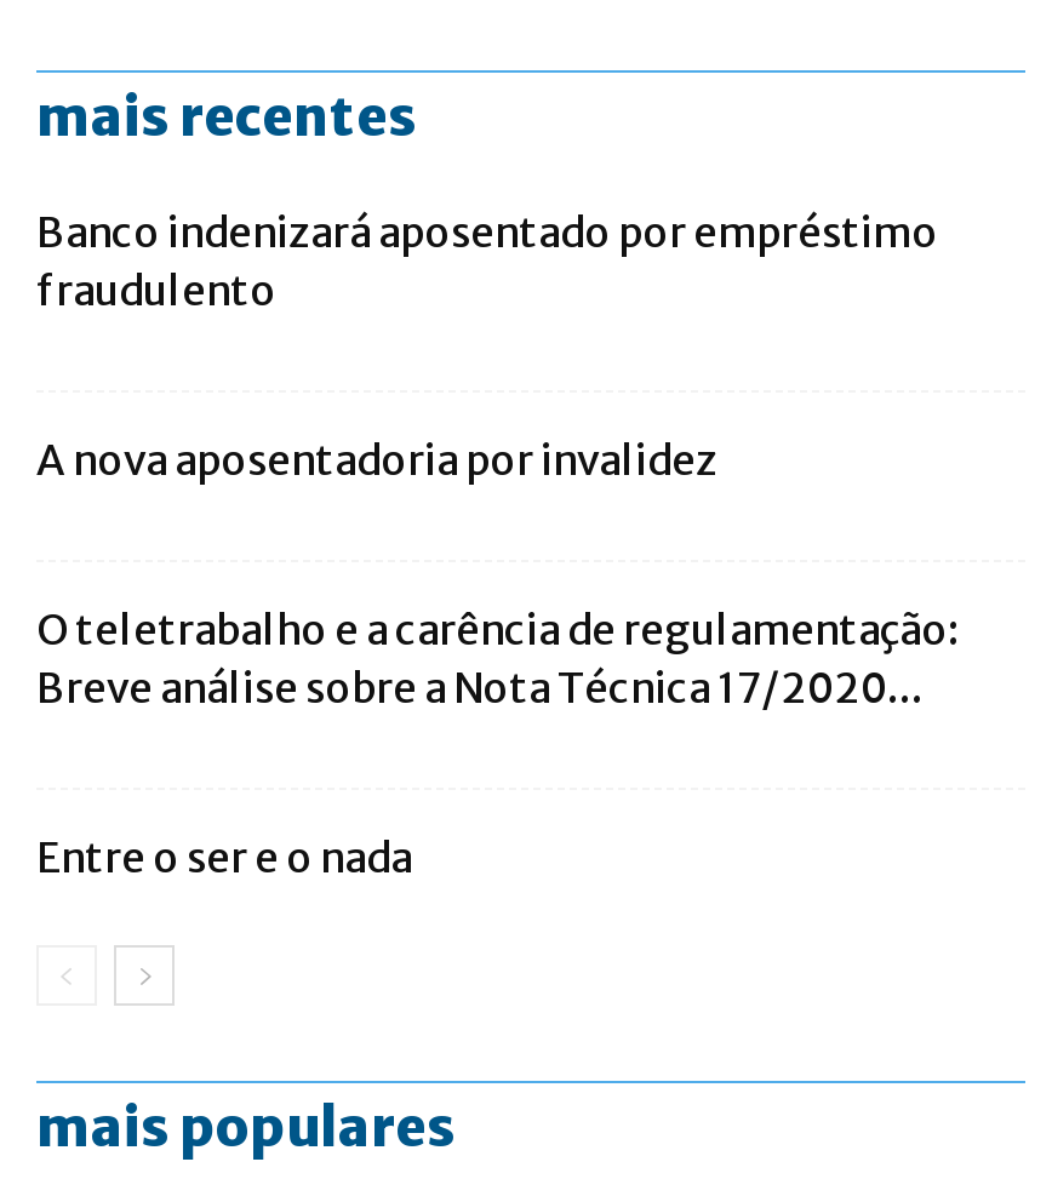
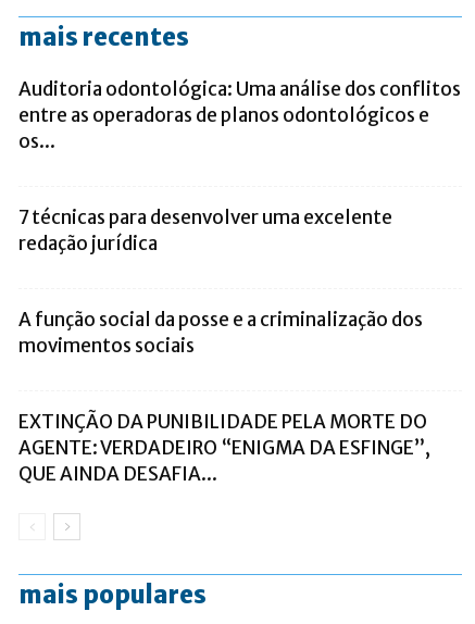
[36,206,938,317] Banco indenizará aposentado por empréstimo | fraudulento -> [18,78,461,154] Auditoria odontológica: Uma análise dos conflitos | entre as operadoras de planos odontológicos e | os...
[36,434,717,487] A nova aposentadoria por invalidez -> [18,206,392,256] 7 técnicas para desenvolver uma excelente | redação jurídica
[36,603,960,715] O teletrabalho e a carência de regulamentação: | Breve análise sobre a Nota Técnica 17/2020... -> [18,308,423,358] A função social da posse e a criminalização dos | movimentos sociais
[36,831,412,885] Entre o ser e o nada -> [18,410,430,486] EXTINÇÃO DA PUNIBILIDADE PELA MORTE DO | AGENTE: VERDADEIRO “ENIGMA DA ESFINGE”, | QUE AINDA DESAFIA...

